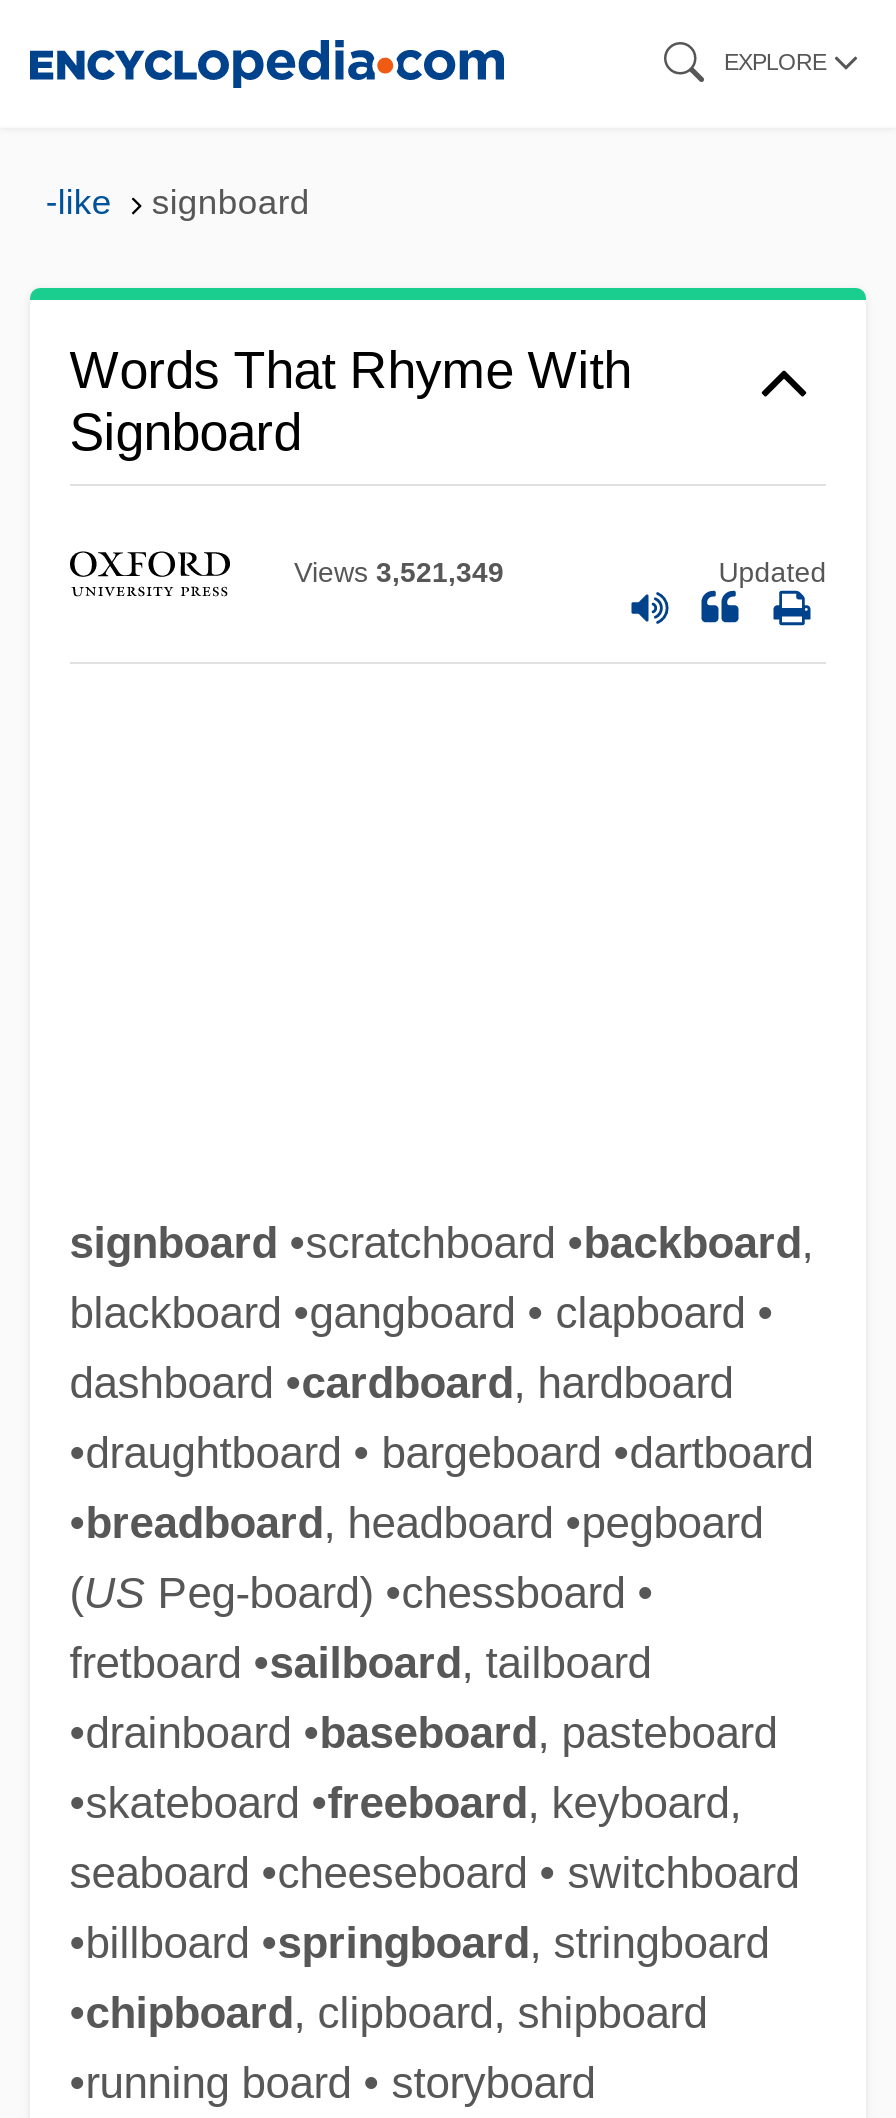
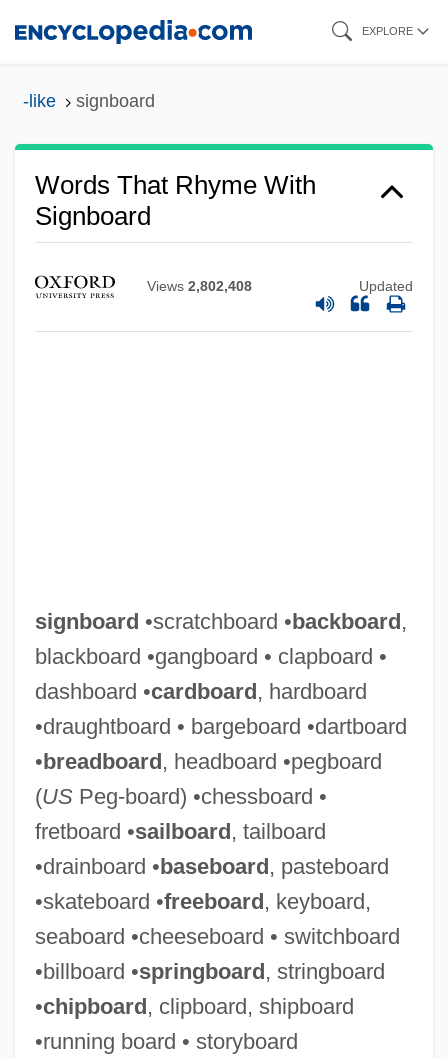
[294,557,504,589] Views 3,521,349 -> [147,278,252,294] Views 2,802,408

